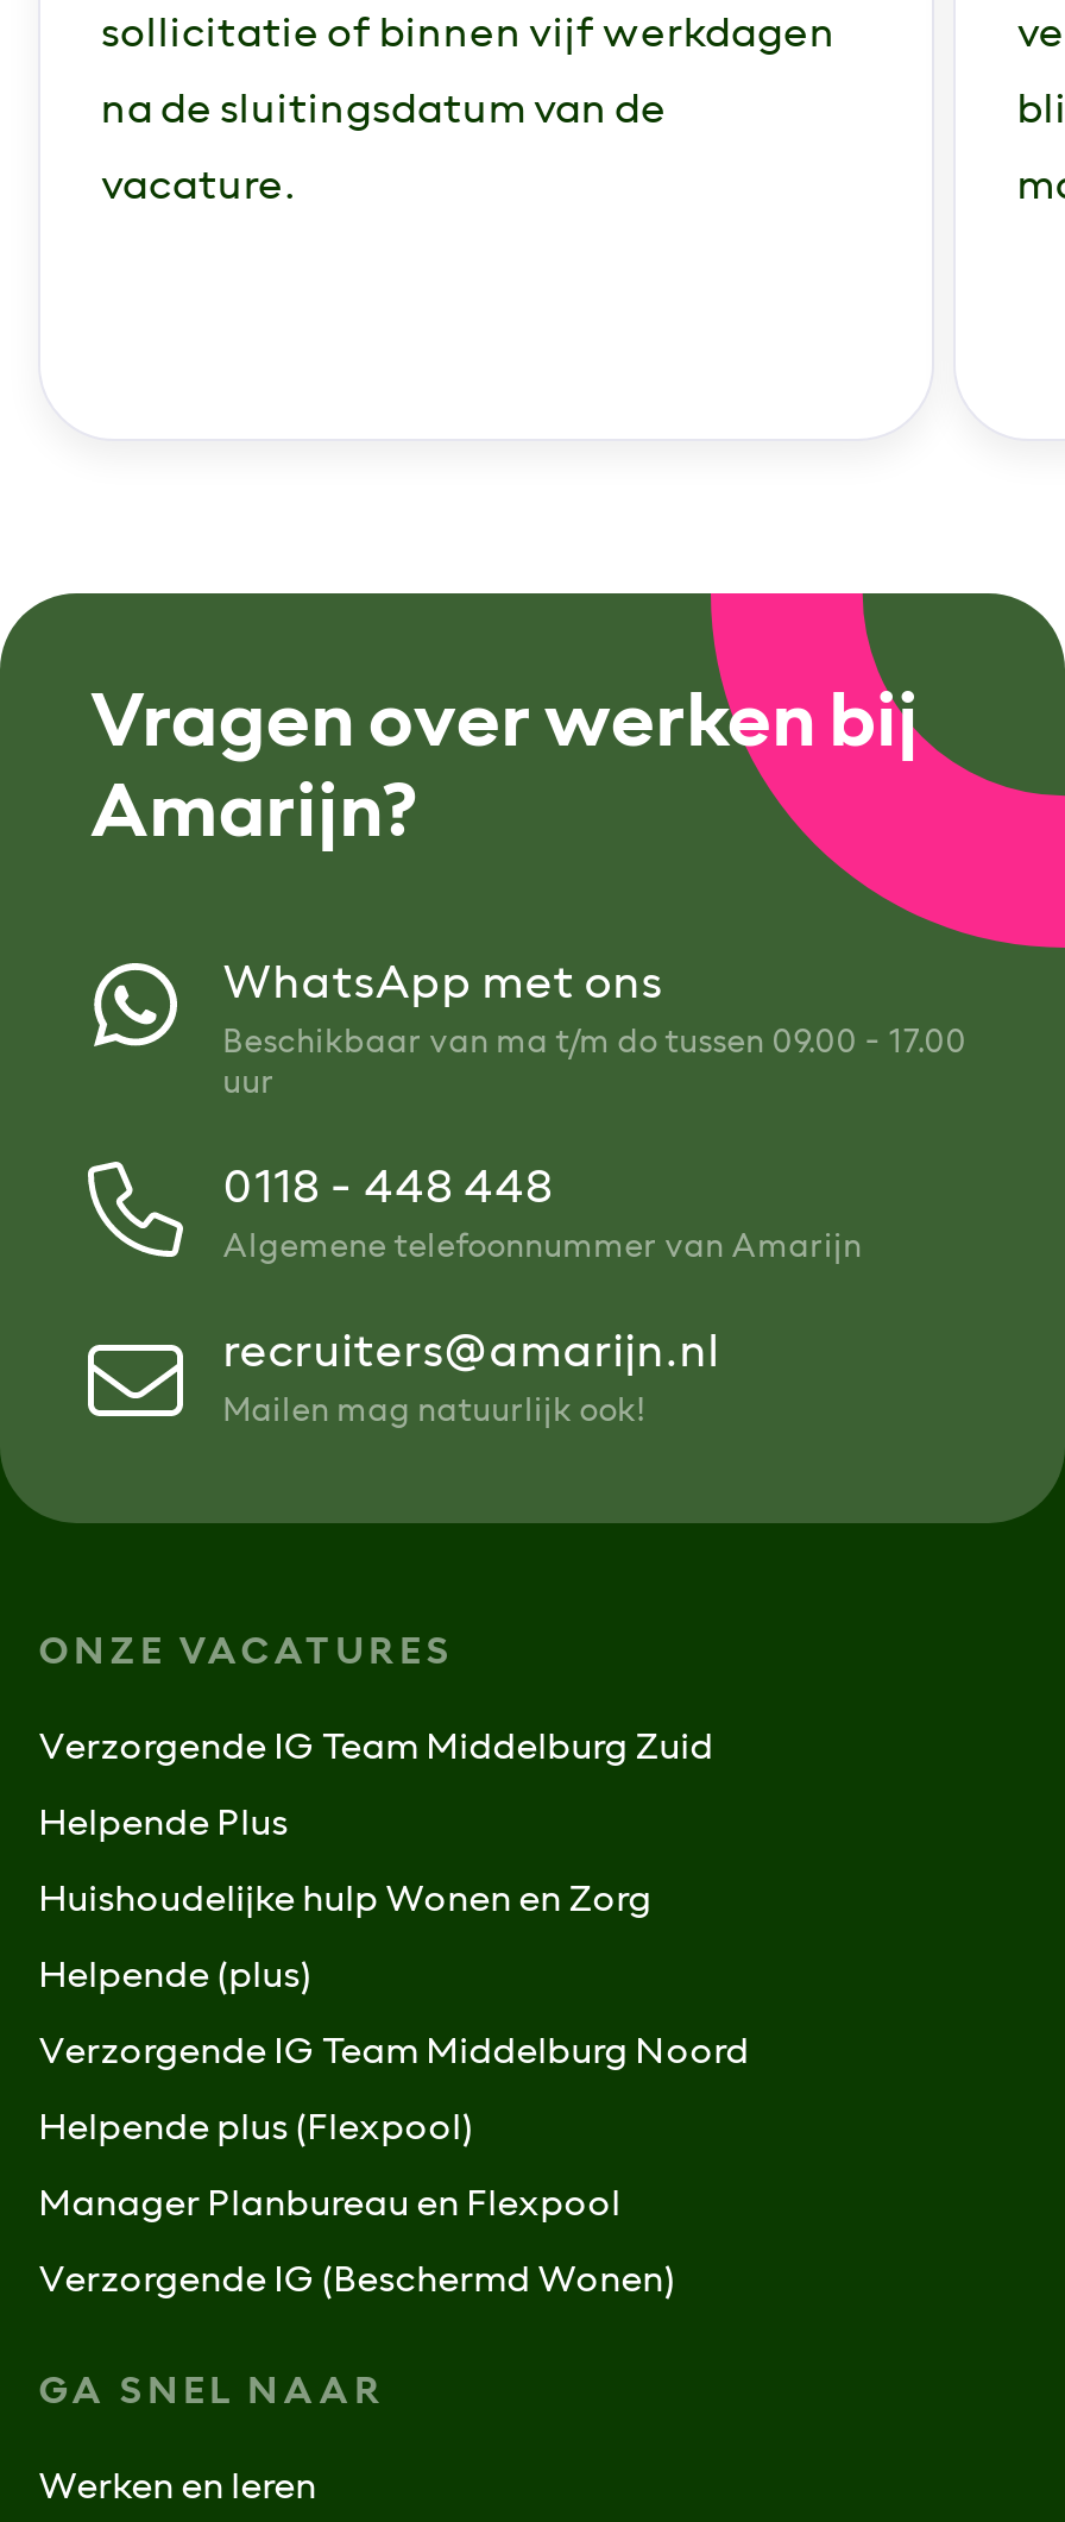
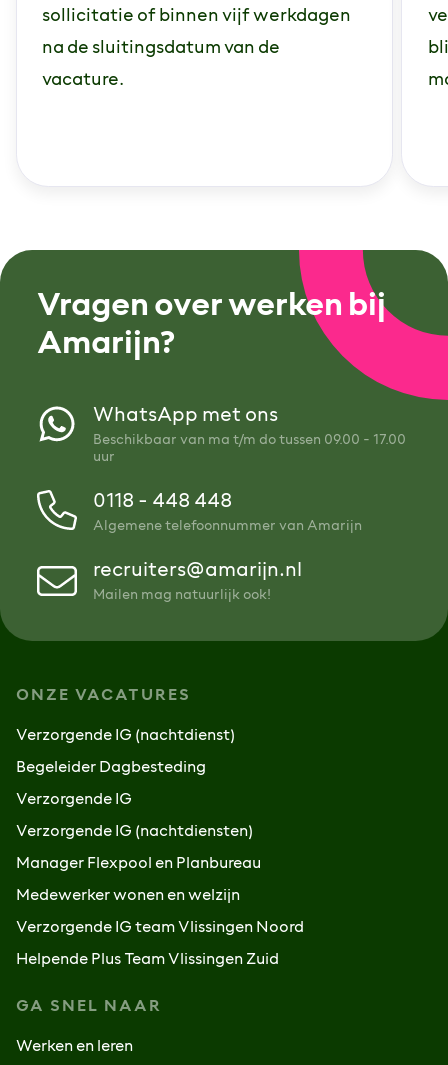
[38,1732,713,1766] Verzorgende IG Team Middelburg Zuid -> [16,729,235,743] Verzorgende IG (nachtdienst)
[38,1808,288,1842] Helpende Plus -> [16,761,206,775] Begeleider Dagbesteding
[38,1884,651,1918] Huishoudelijke hulp Wonen en Zorg -> [16,793,132,807] Verzorgende IG
[38,1961,311,1994] Helpende (plus) -> [16,825,253,839] Verzorgende IG (nachtdiensten)
[38,2037,749,2070] Verzorgende IG Team Middelburg Noord -> [16,857,261,871] Manager Flexpool en Planbureau
[38,2113,473,2146] Helpende plus (Flexpool) -> [16,889,240,903] Medewerker wonen en welzijn
[38,2189,620,2222] Manager Planbureau en Flexpool -> [16,921,304,935] Verzorgende IG team Vlissingen Noord
[38,2265,675,2298] Verzorgende IG (Beschermd Wonen) -> [16,953,279,967] Helpende Plus Team Vlissingen Zuid

